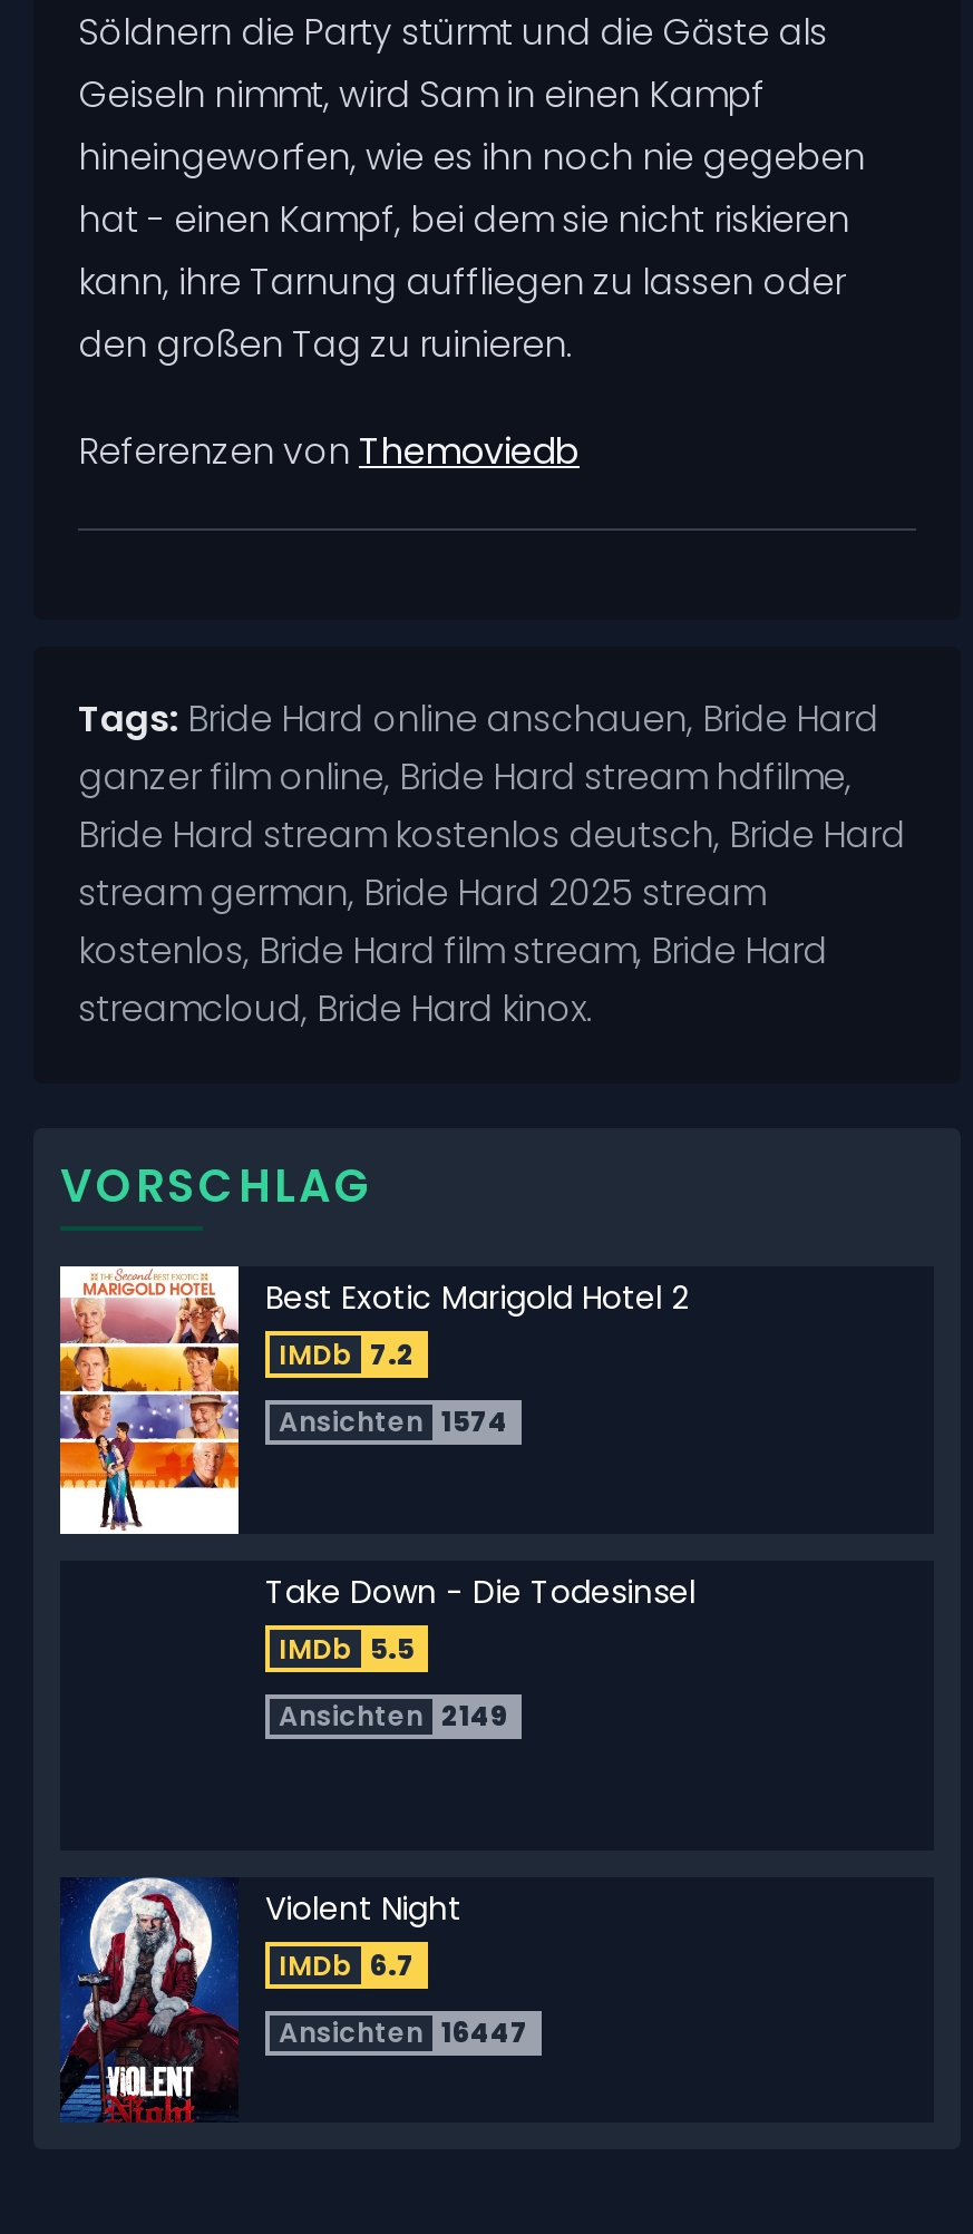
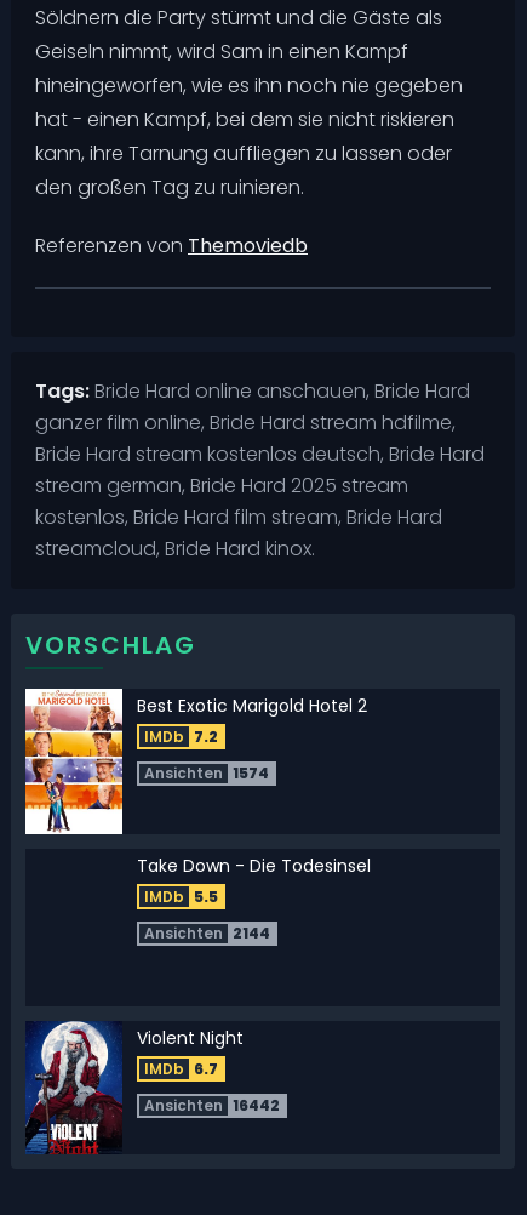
[279,1696,508,1734] Ansichten 2149 -> [144,923,270,943] Ansichten 2144
[279,2013,528,2051] Ansichten 16447 -> [144,1095,280,1115] Ansichten 16442

